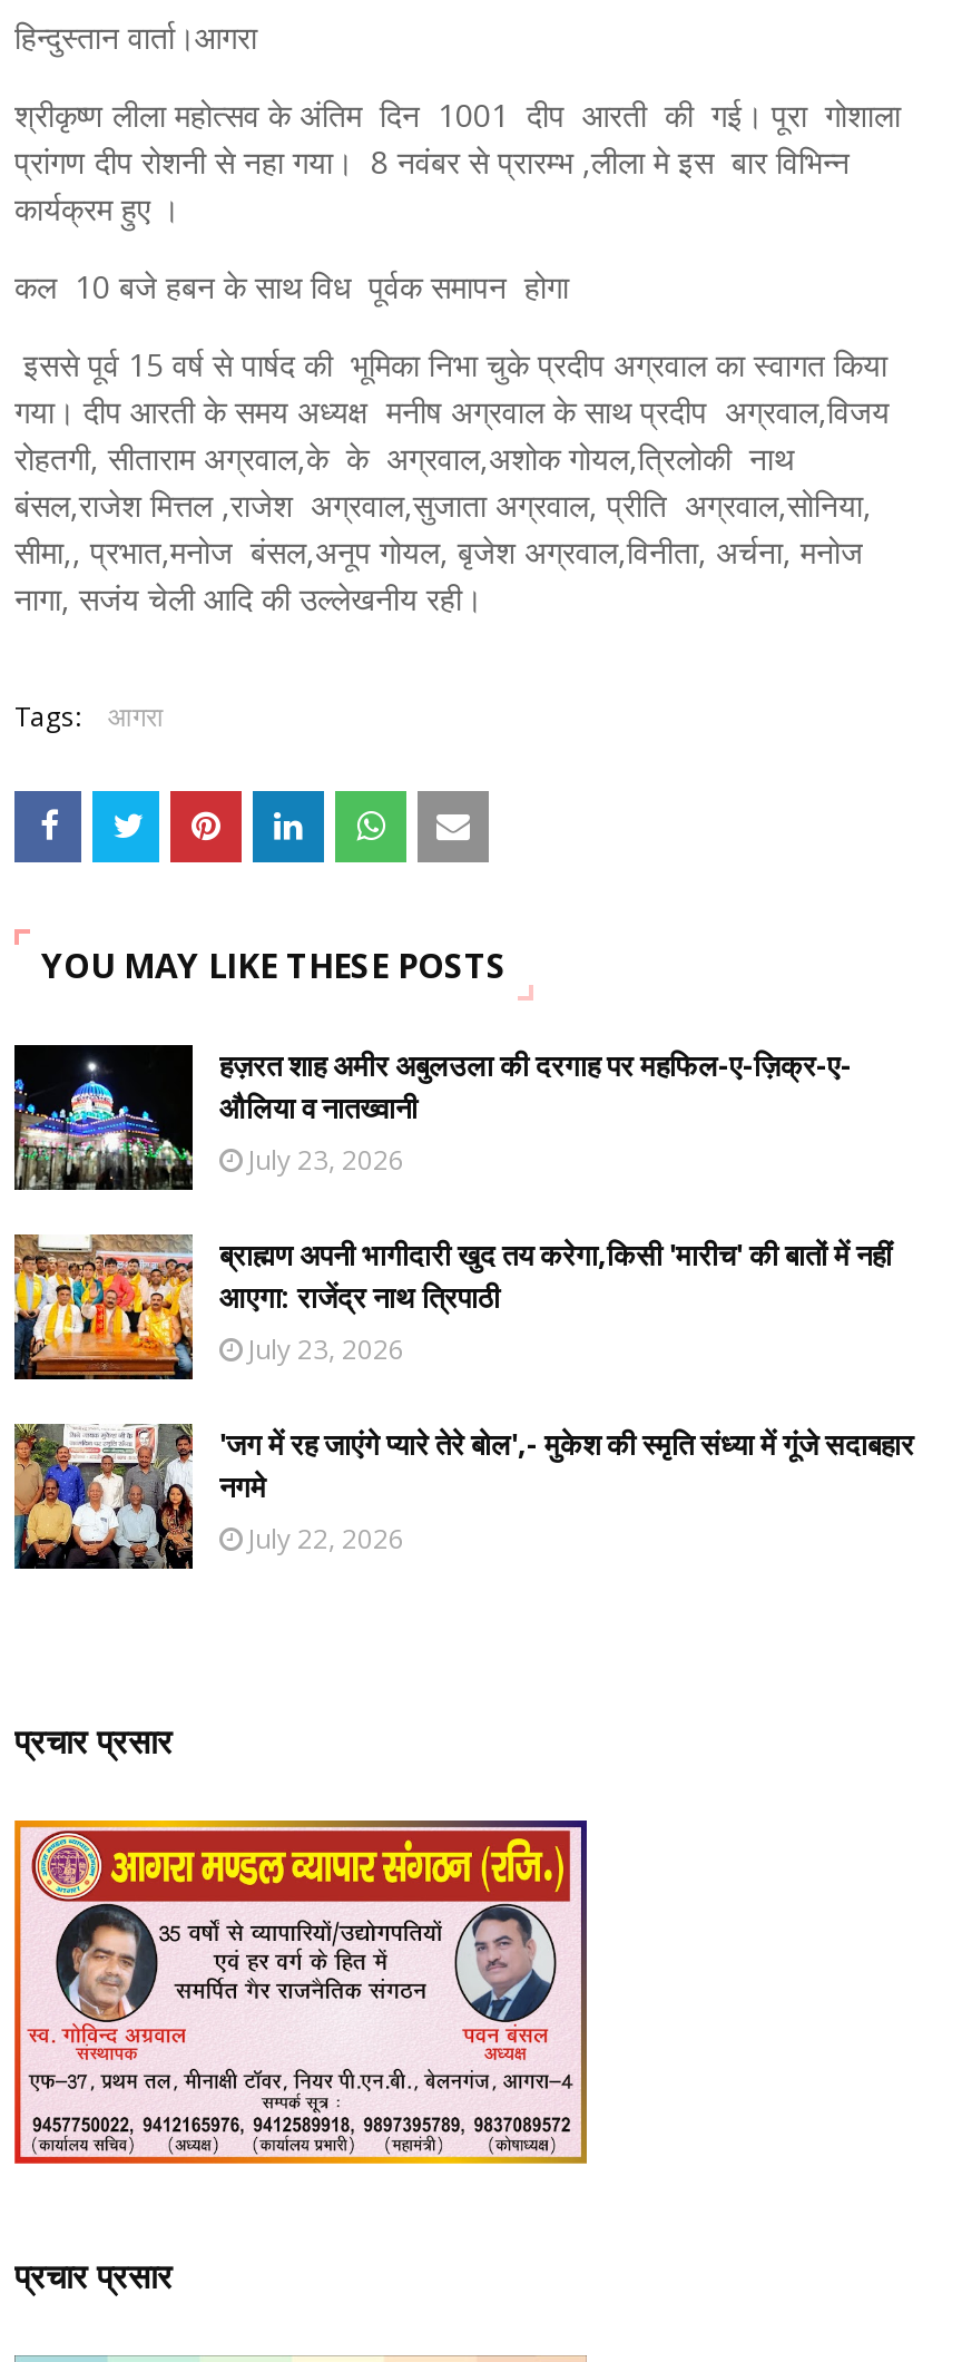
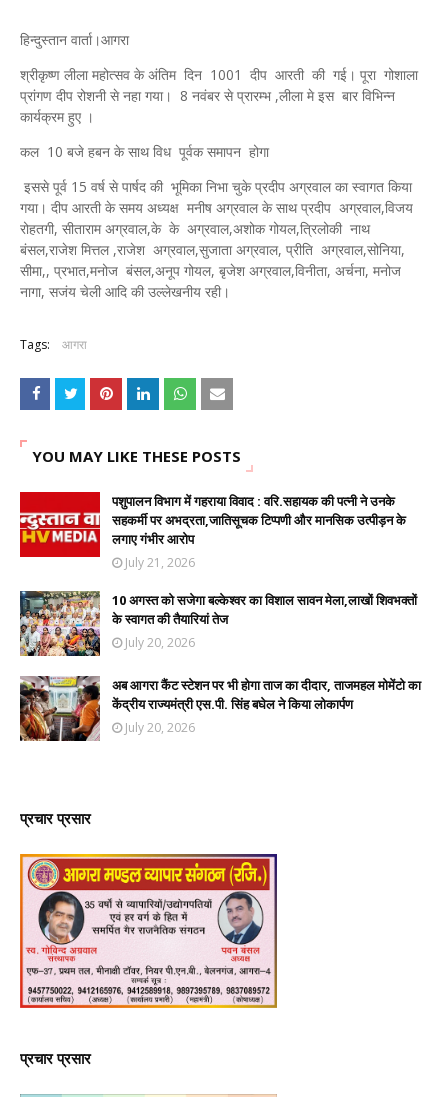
[12,1043,852,1192] [image] | हज़रत शाह अमीर अबुलउला की दरगाह पर महफिल-ए-ज़िक्र-ए- | औलिया व नातख्वानी | July 23, 2026 -> [19,491,406,571] [image] | पशुपालन विभाग में गहराया विवाद : वरि.सहायक की पत्नी ने उनके | सहकर्मी पर अभद्रता,जातिसूचक टिप्पणी और मानसिक उत्पीड़न के | लगाए गंभीर आरोप | July 21, 2026
[12,1232,892,1382] [image] | ब्राह्मण अपनी भागीदारी खुद तय करेगा,किसी 'मारीच' की बातों में नहीं | आएगा: राजेंद्र नाथ त्रिपाठी | July 23, 2026 -> [19,590,417,657] [image] | 10 अगस्त को सजेगा बल्केश्वर का विशाल सावन मेला,लाखों शिवभक्तों | के स्वागत की तैयारियां तेज | July 20, 2026
[12,1424,914,1571] [image] | 'जग में रह जाएंगे प्यारे तेरे बोल',- मुकेश की स्मृति संध्या में गूंजे सदाबहार | नगमे | July 22, 2026 -> [19,676,421,742] [image] | अब आगरा कैंट स्टेशन पर भी होगा ताज का दीदार, ताजमहल मोमेंटो का | केंद्रीय राज्यमंत्री एस.पी. सिंह बघेल ने किया लोकार्पण | July 20, 2026

